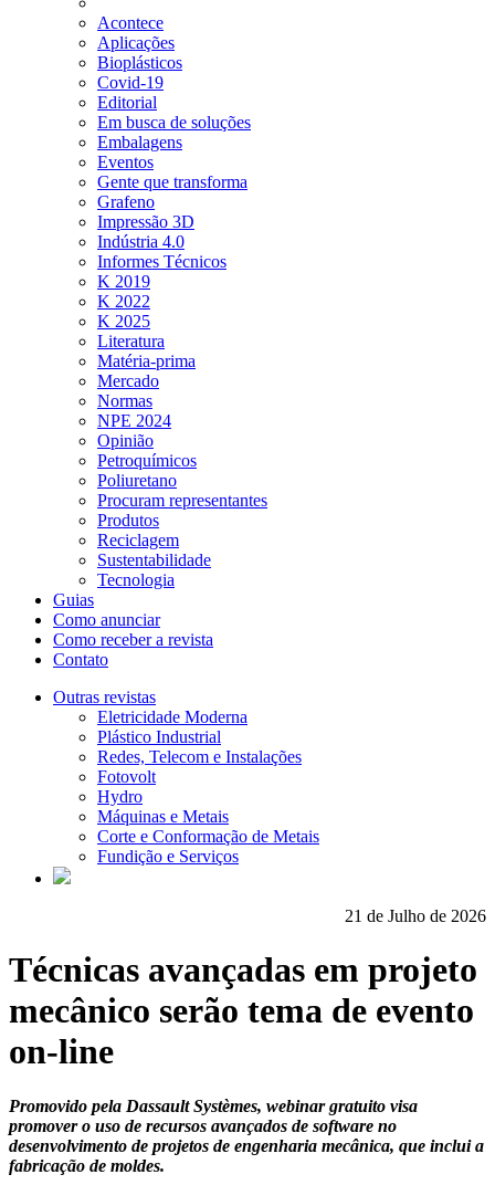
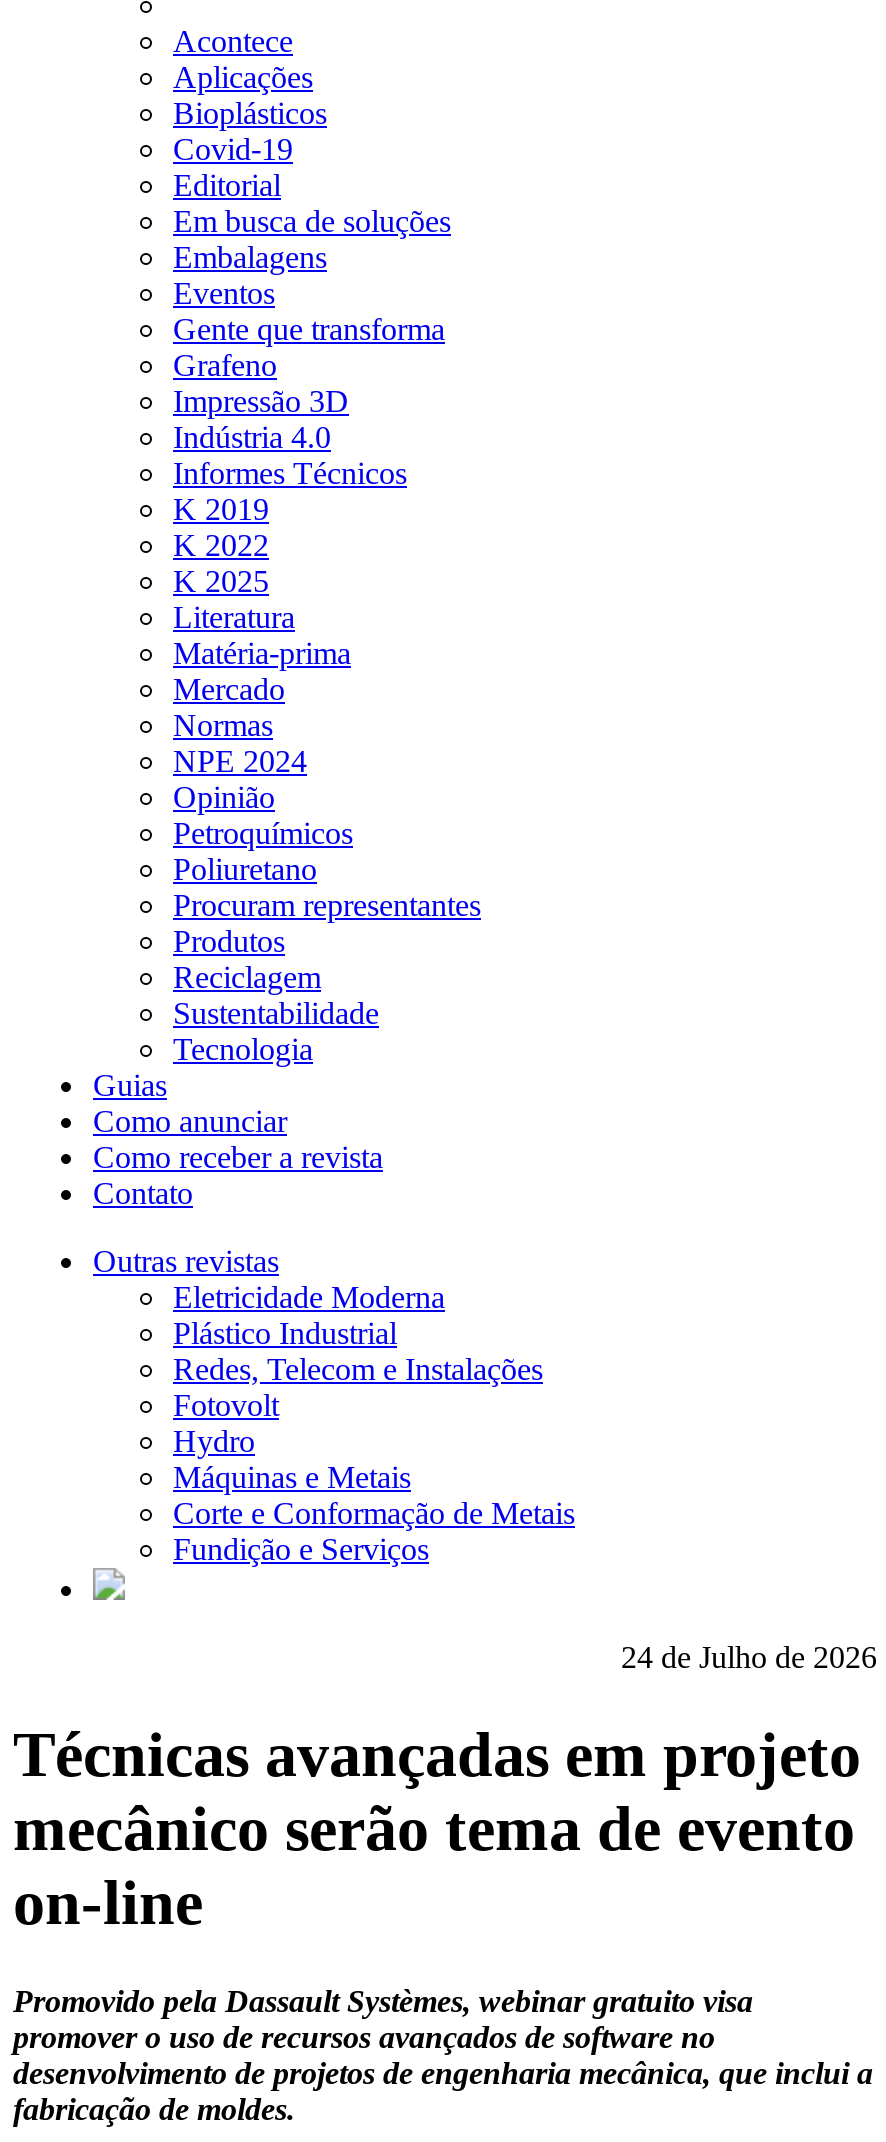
[345,906,486,925] 21 de Julho de 2026 -> [621,1640,877,1674] 24 de Julho de 2026

